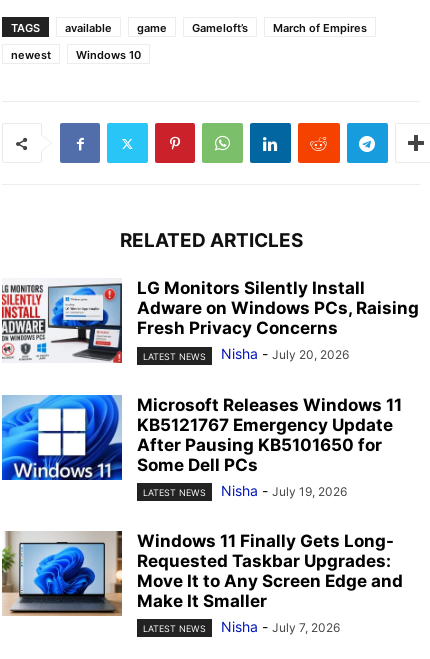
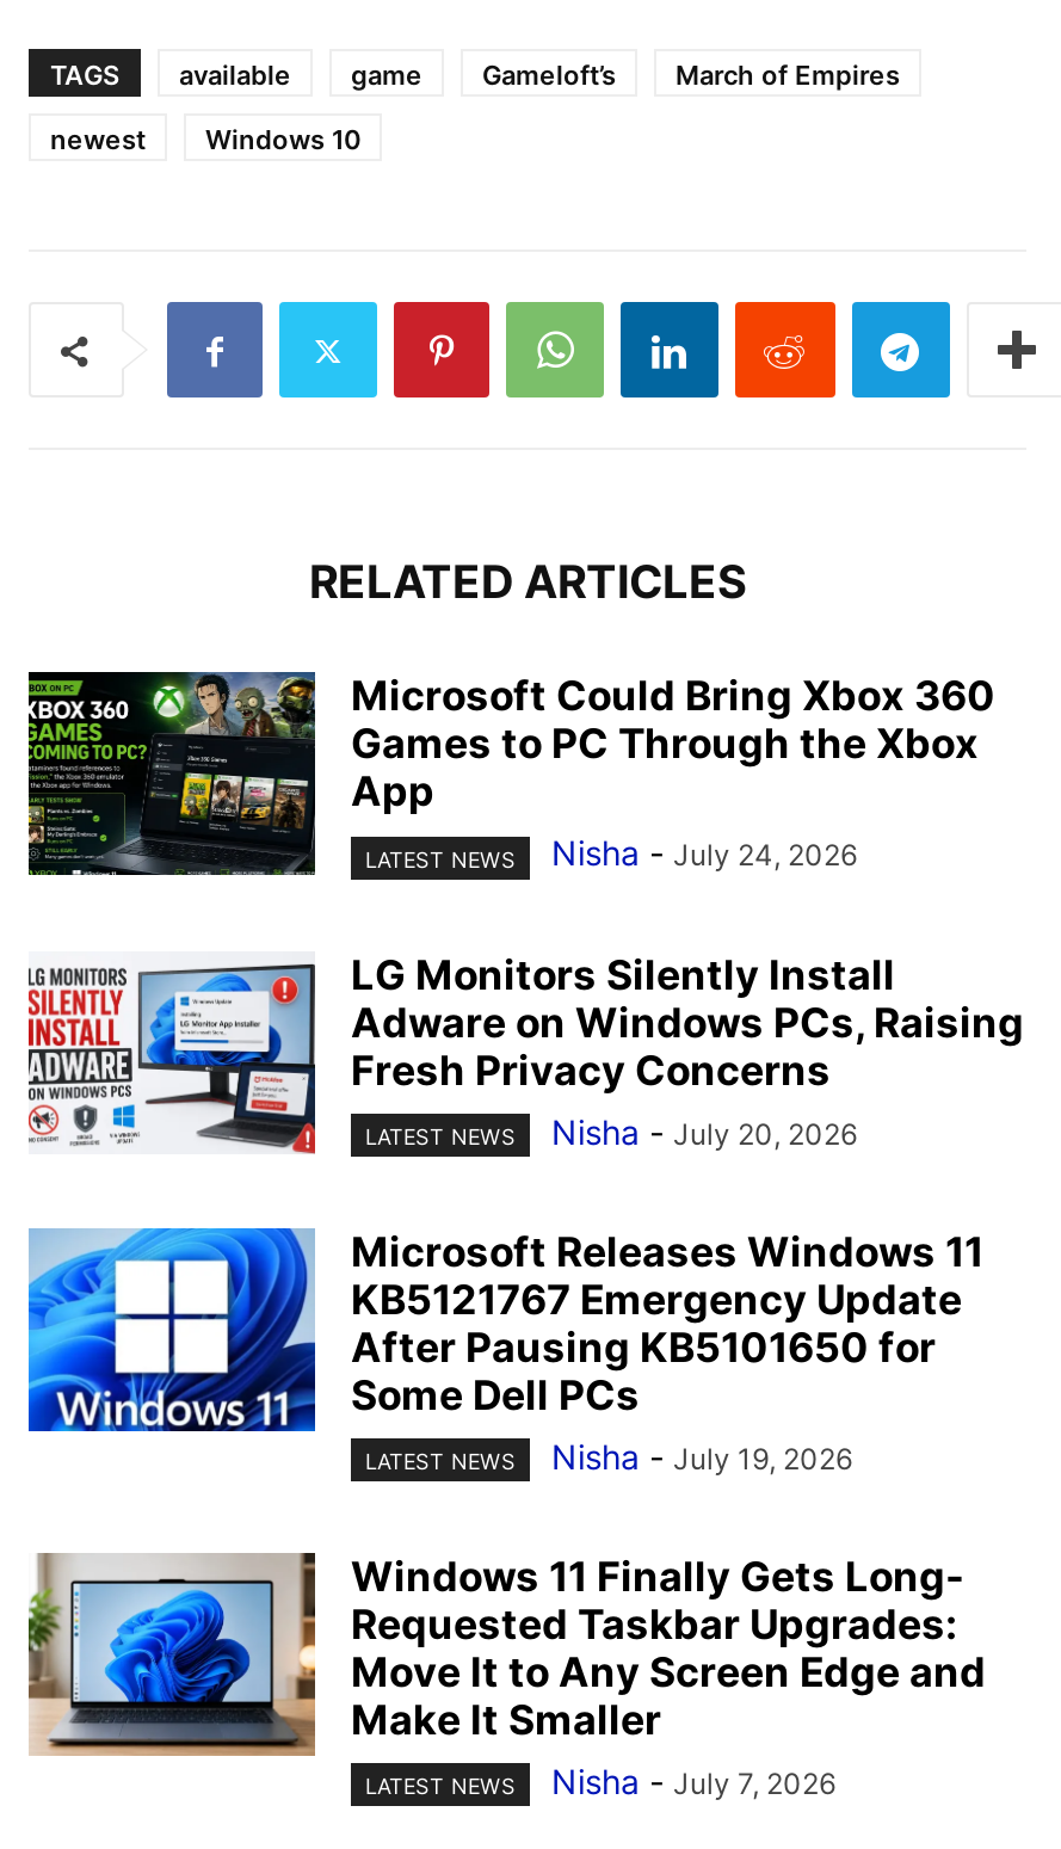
none -> [26,670,995,877] [image] | Microsoft Could Bring Xbox 360 | Games to PC Through the Xbox | App | LATEST NEWS | Nisha - July 24, 2026

